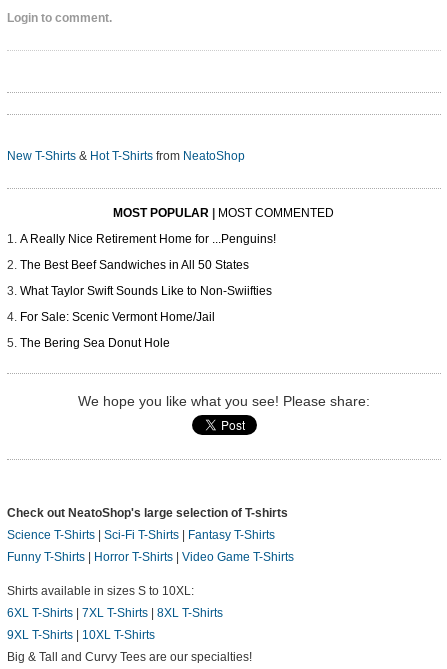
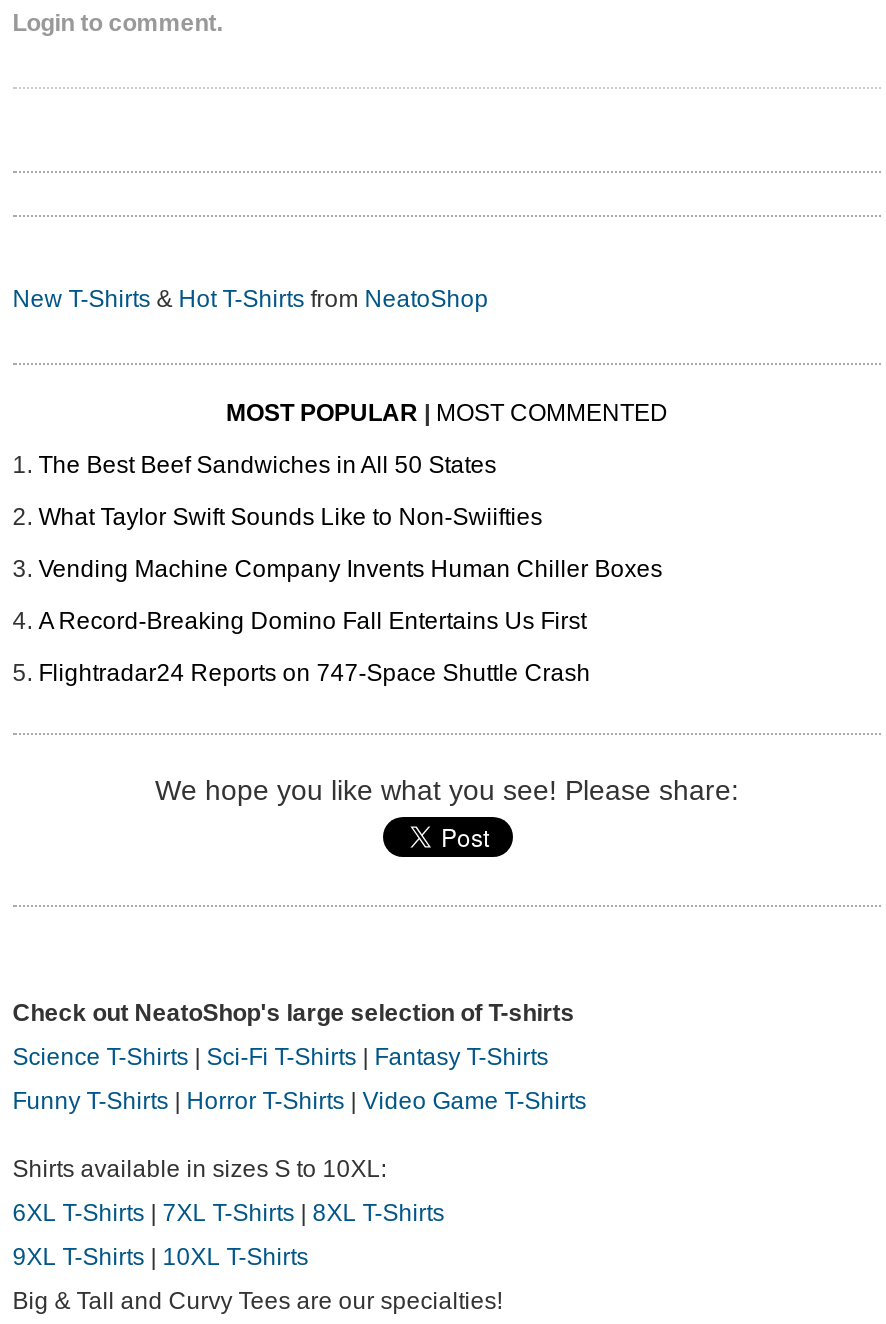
[20,232,276,246] A Really Nice Retirement Home for ...Penguins! -> none
moved [20,258,272,298] -> [38,452,542,532]: The Best Beef Sandwiches in All 50 States | What Taylor Swift Sounds Like to Non-Swiifties
[20,310,215,350] For Sale: Scenic Vermont Home/Jail | The Bering Sea Donut Hole -> [38,556,662,688] Vending Machine Company Invents Human Chiller Boxes | A Record-Breaking Domino Fall Entertains Us First | Flightradar24 Reports on 747-Space Shuttle Crash

